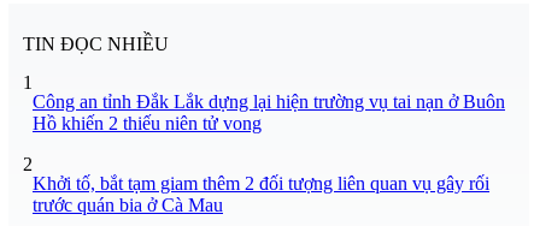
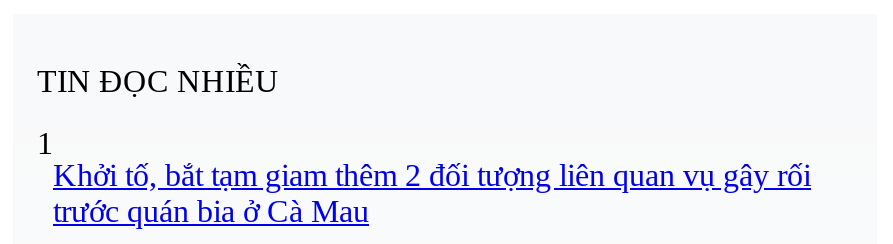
[23,91,505,174] Công an tỉnh Đắk Lắk dựng lại hiện trường vụ tai nạn ở Buôn | Hồ khiến 2 thiếu niên tử vong | 2 -> none

